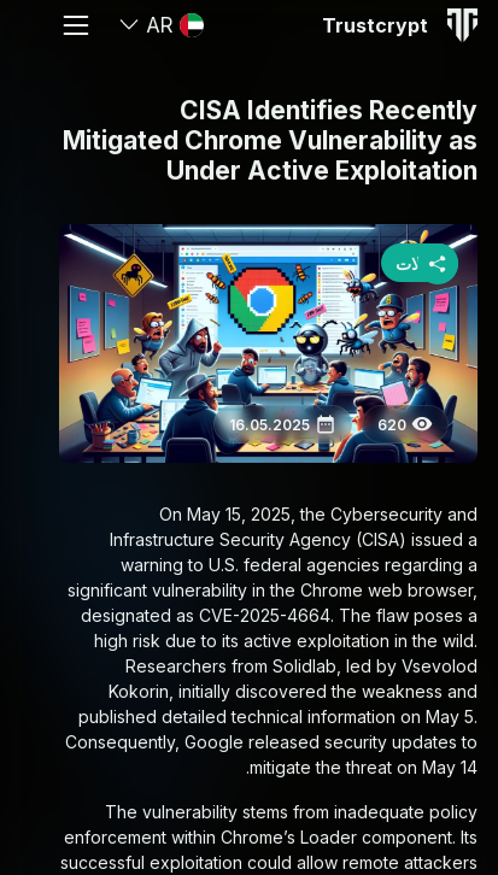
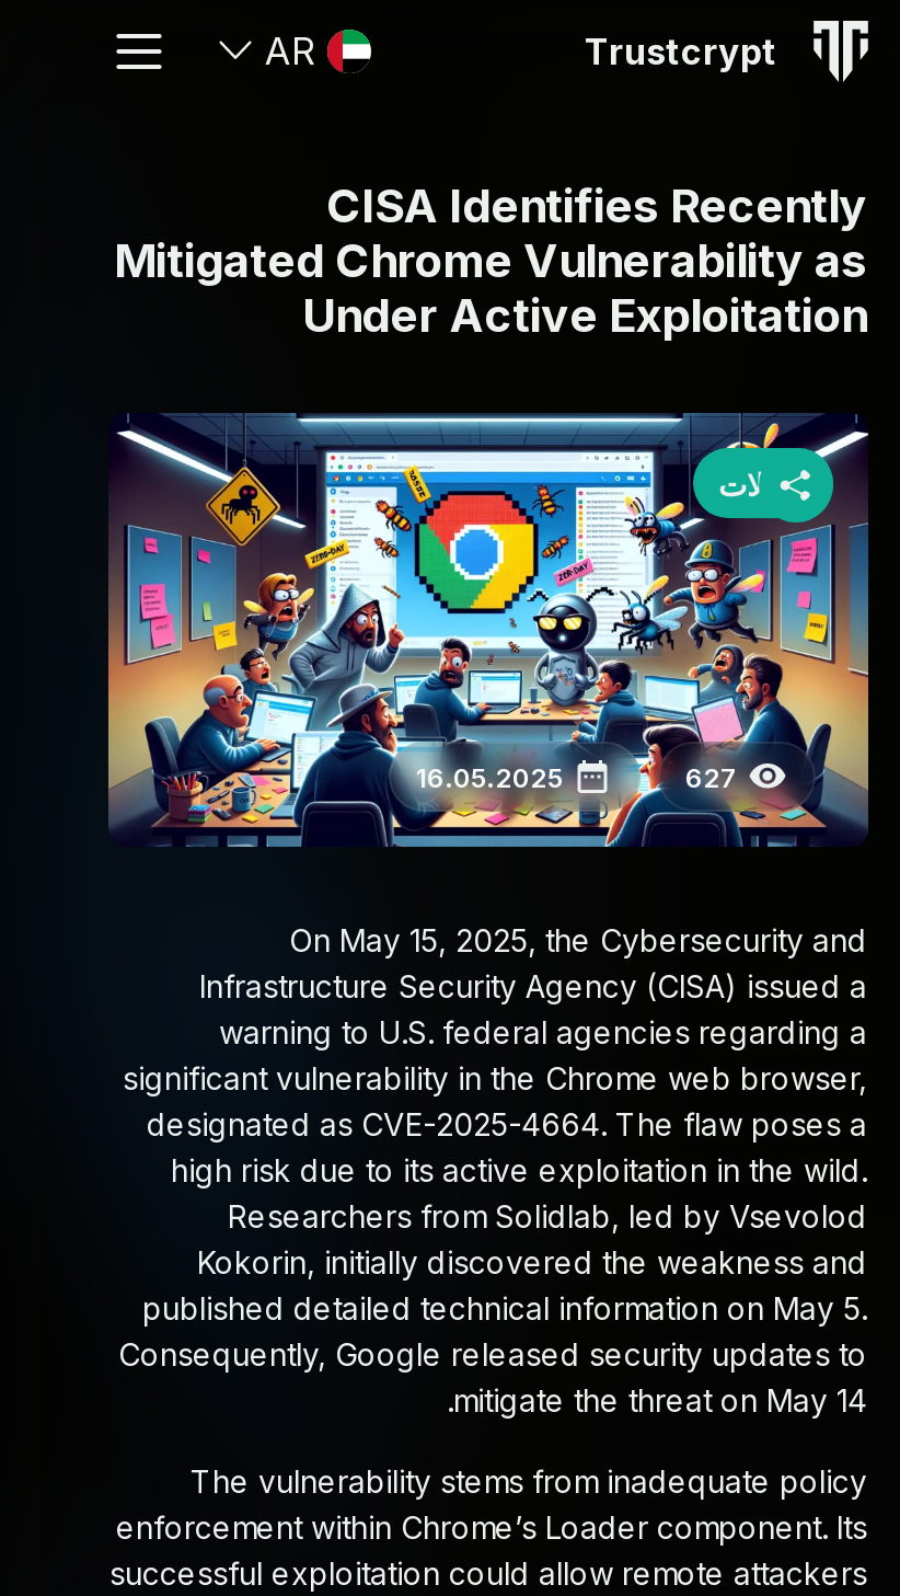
[377,415,406,434] 620 -> [685,761,738,794] 627

